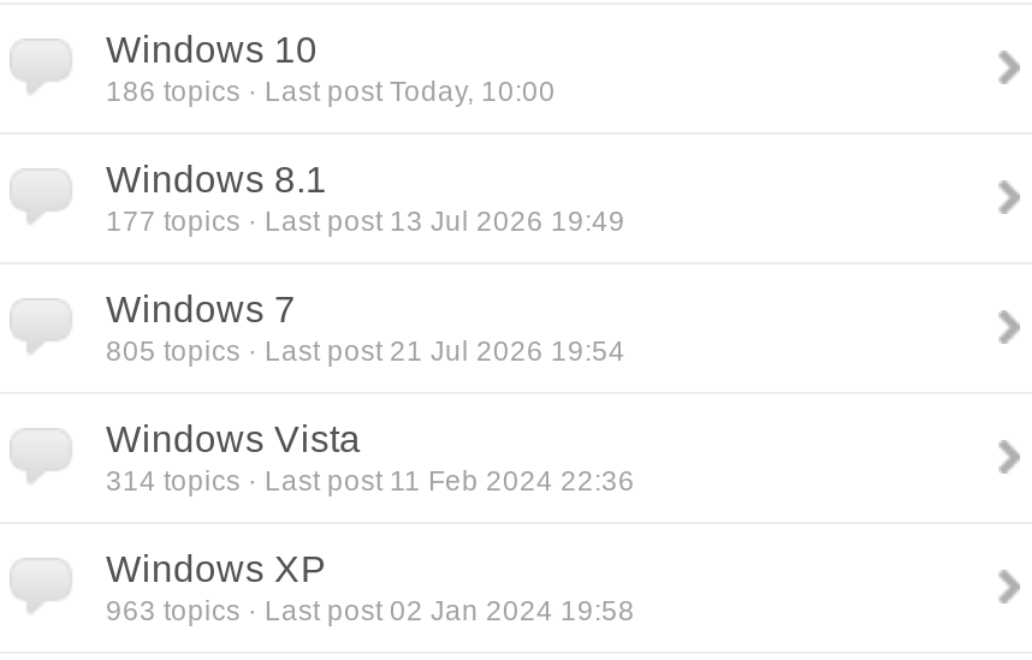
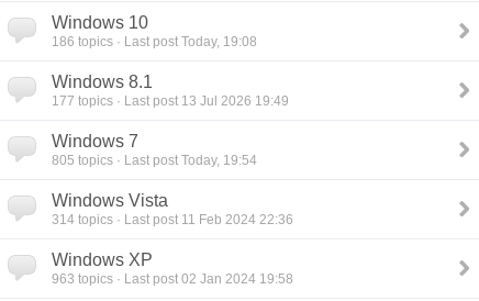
[106,75,556,106] 186 topics · Last post Today, 10:00 -> [52,34,257,48] 186 topics · Last post Today, 19:08
[106,334,625,365] 805 topics · Last post 21 Jul 2026 19:54 -> [52,153,257,167] 805 topics · Last post Today, 19:54

